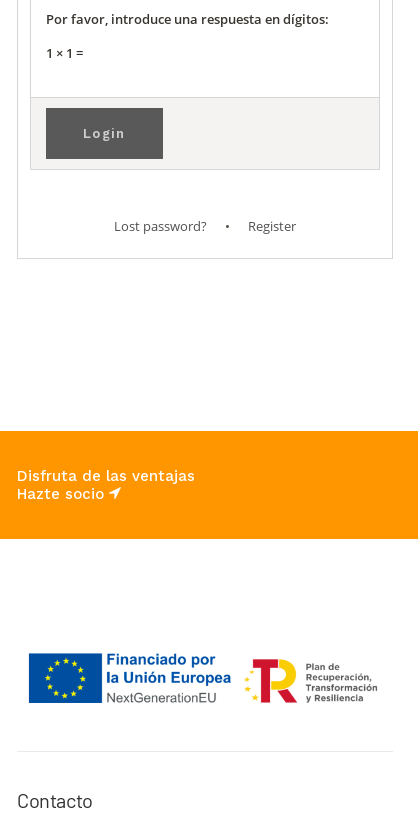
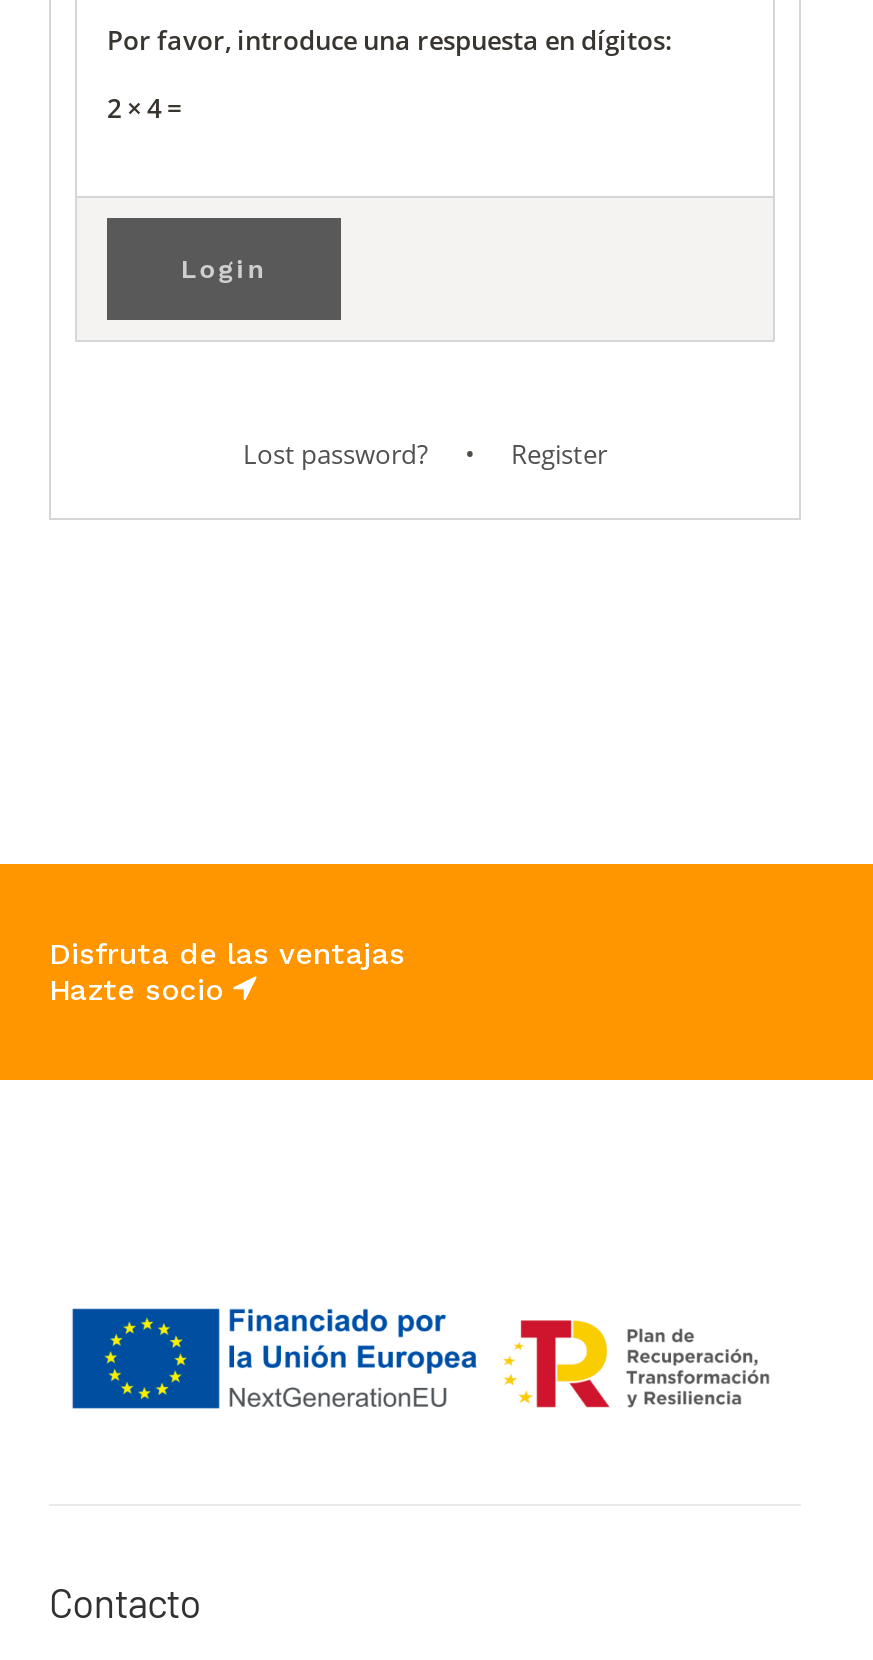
[46,43,83,61] 1 × 1 = -> [107,89,181,125] 2 × 4 =

